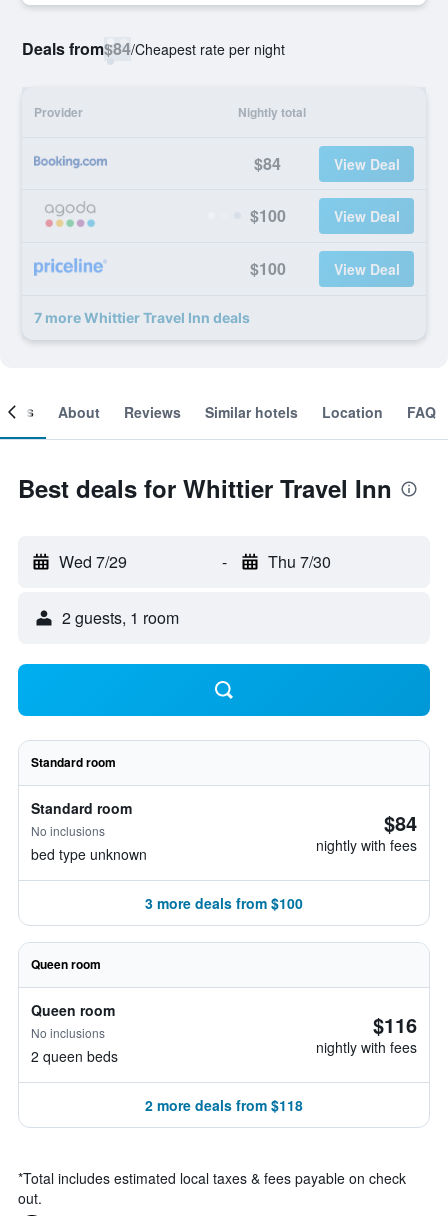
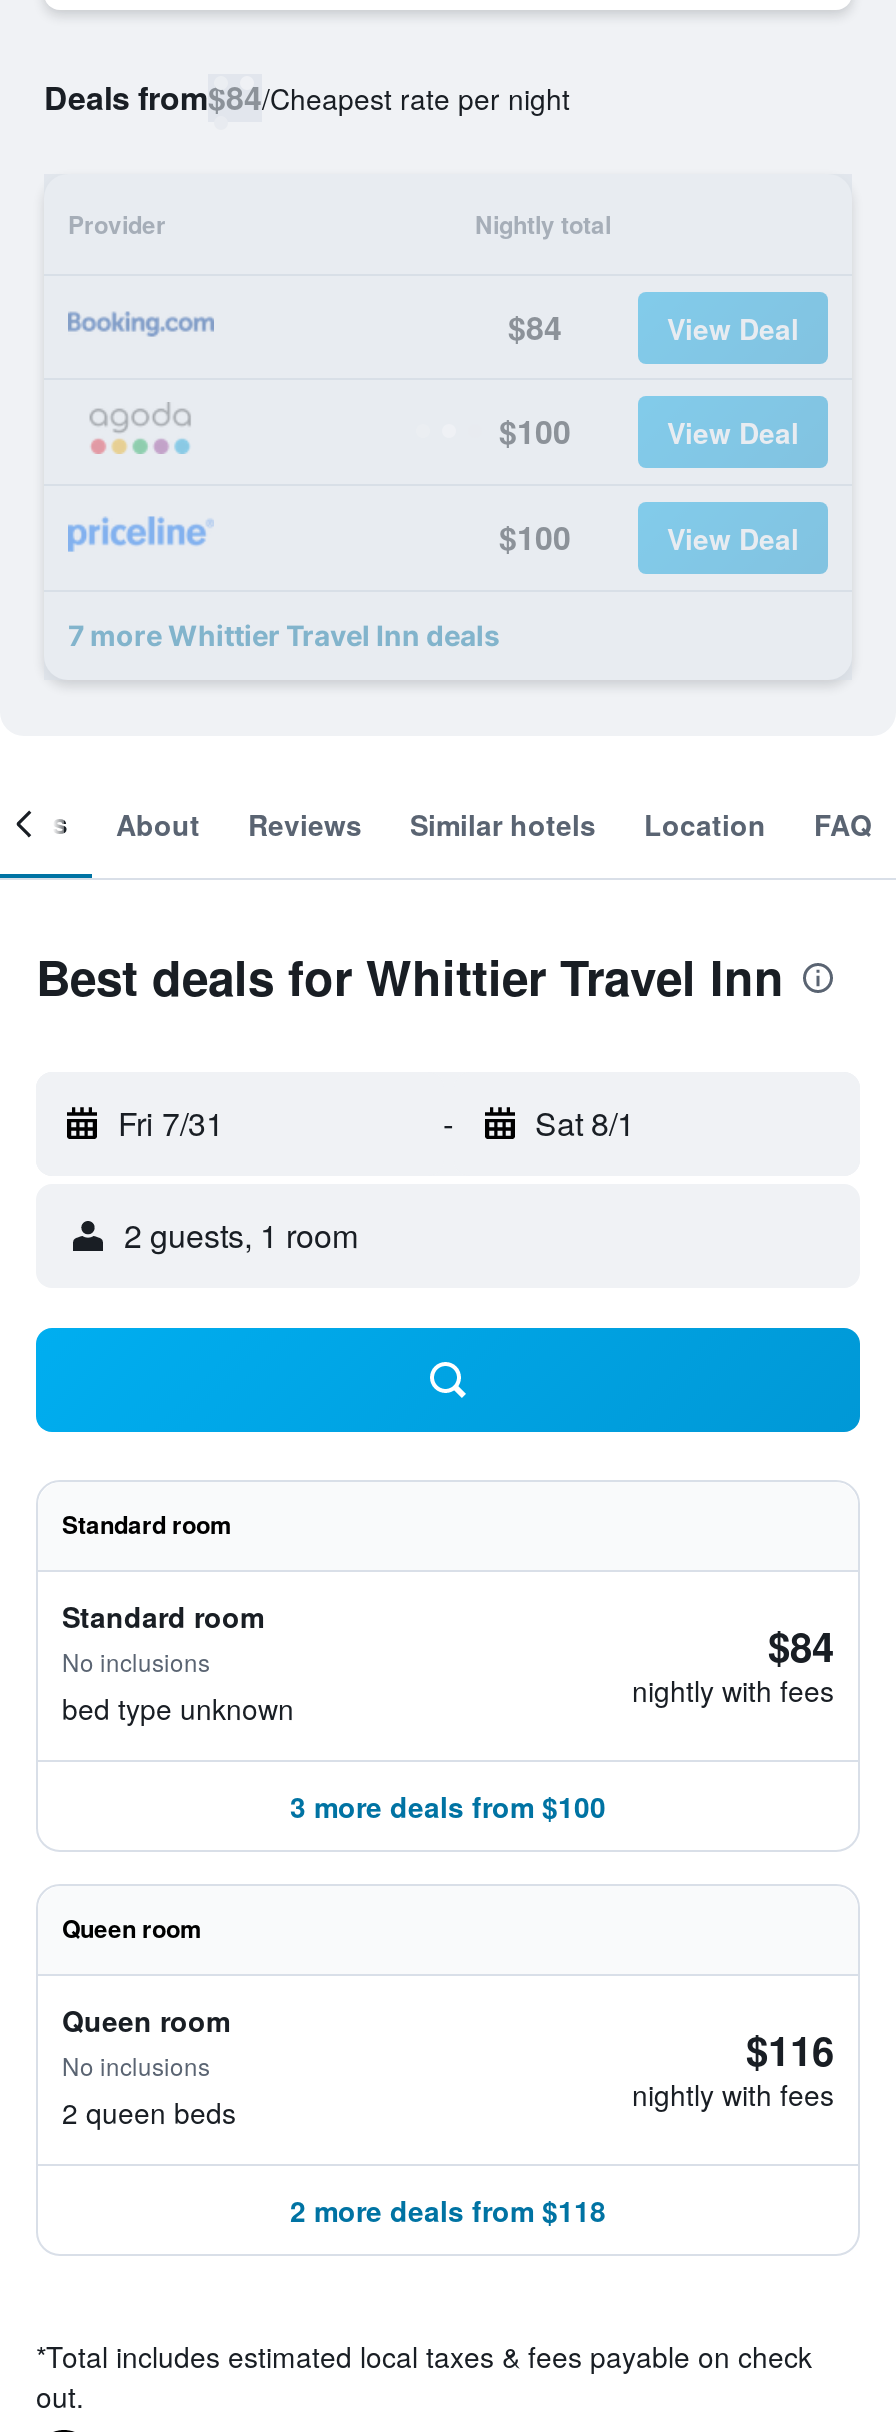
[59,550,127,573] Wed 7/29 -> [118,1100,224,1146] Fri 7/31
[267,550,330,573] Thu 7/30 -> [535,1100,635,1146] Sat 8/1

